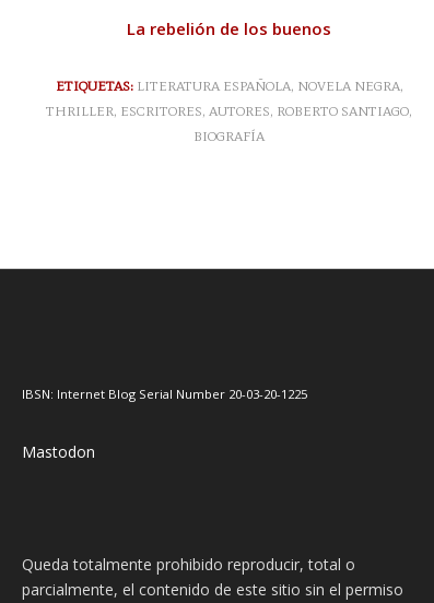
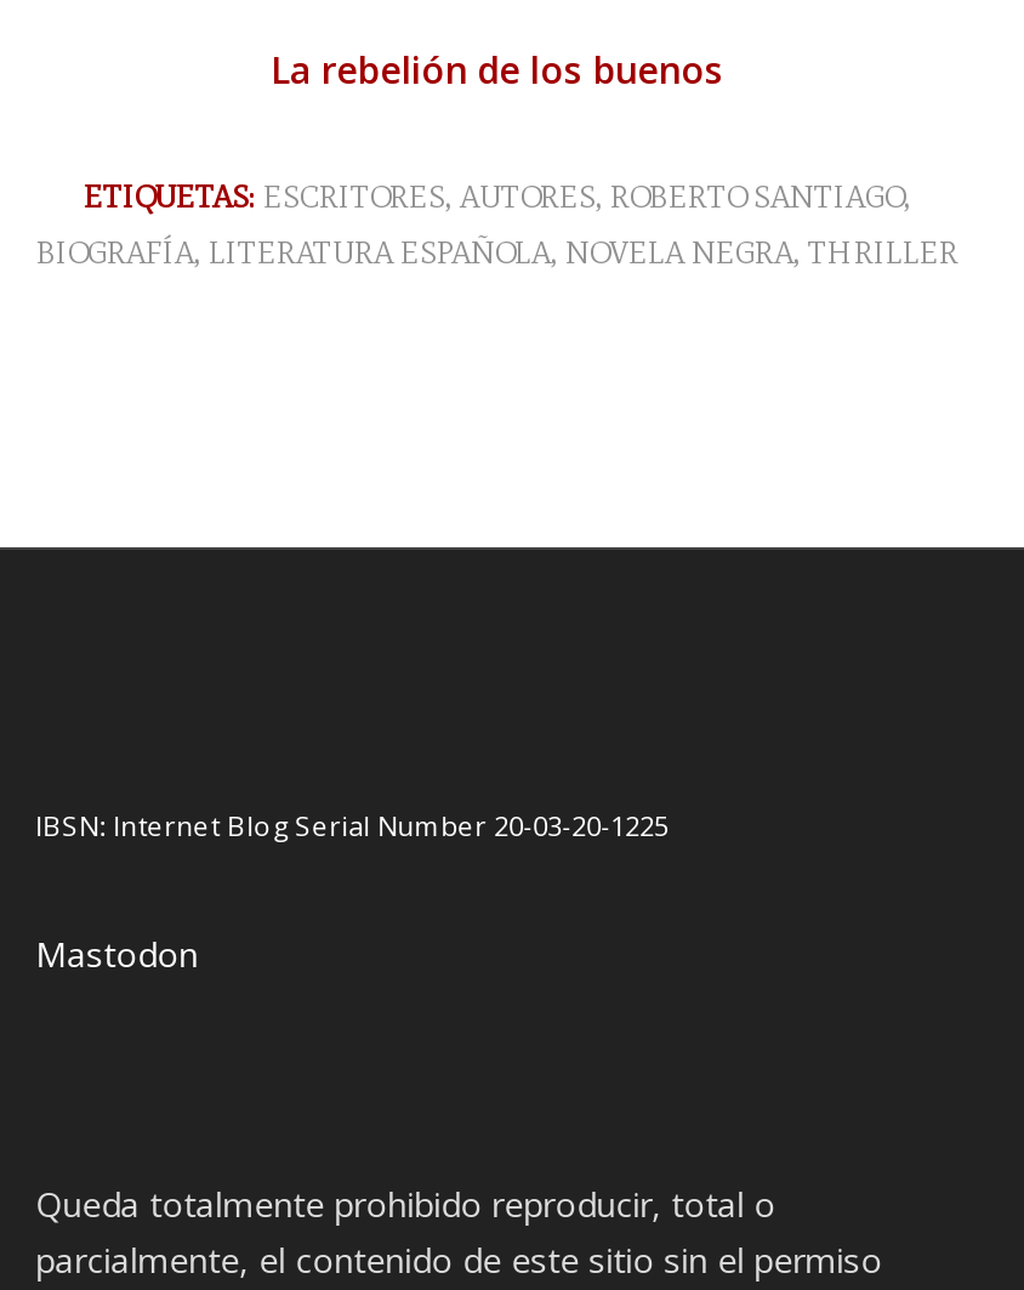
[46,78,413,145] ETIQUETAS: LITERATURA ESPAÑOLA, NOVELA NEGRA, | THRILLER, ESCRITORES, AUTORES, ROBERTO SANTIAGO, | BIOGRAFÍA -> [36,180,958,272] ETIQUETAS: ESCRITORES, AUTORES, ROBERTO SANTIAGO, | BIOGRAFÍA, LITERATURA ESPAÑOLA, NOVELA NEGRA, THRILLER

